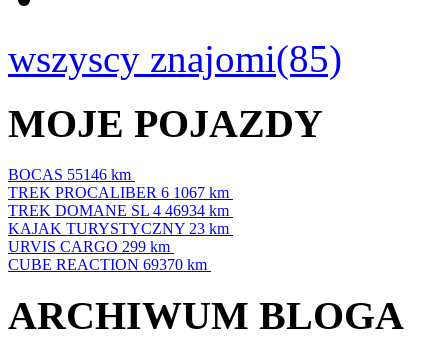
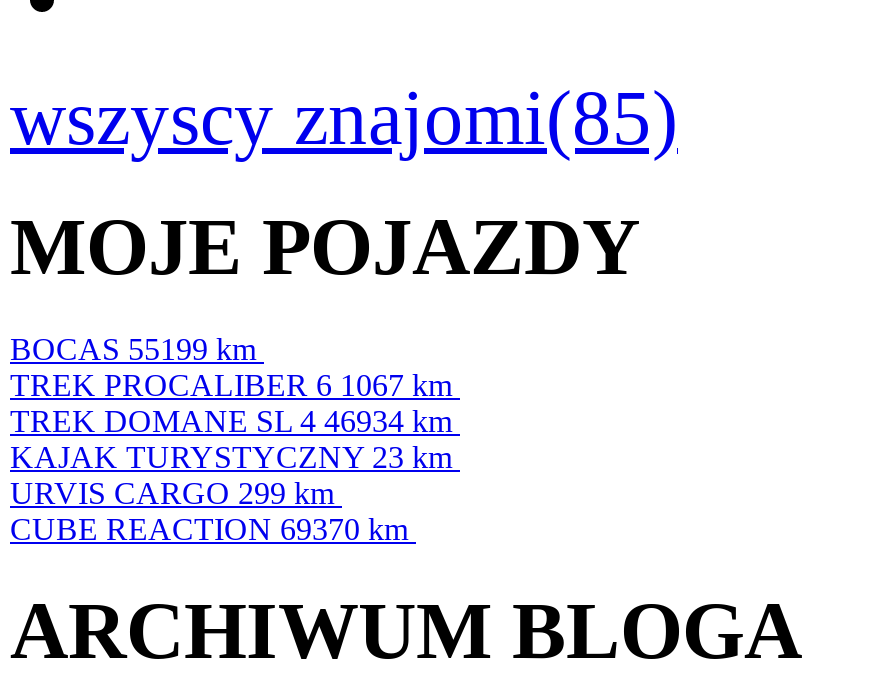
[8,166,131,183] BOCAS 55146 km -> [10,331,256,365] BOCAS 55199 km

